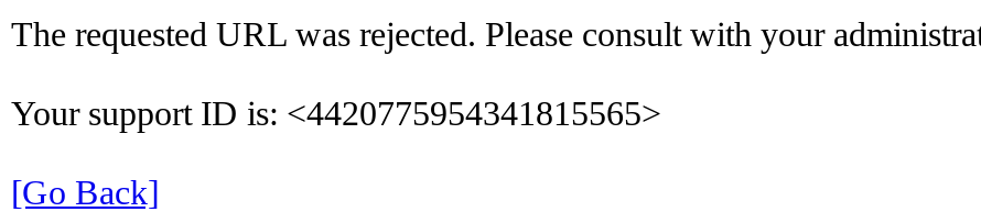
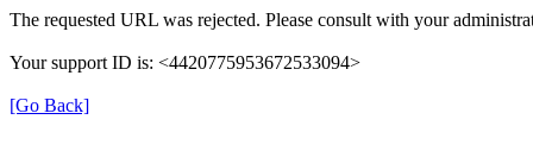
[11,94,661,132] Your support ID is: <4420775954341815565> -> [10,52,360,73] Your support ID is: <4420775953672533094>

